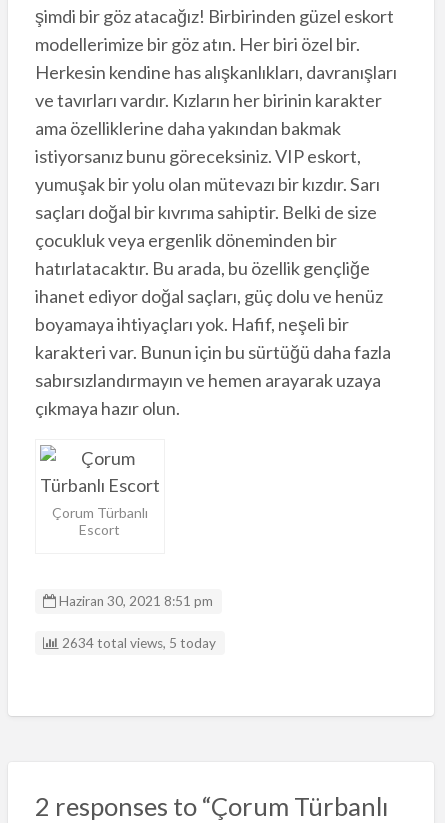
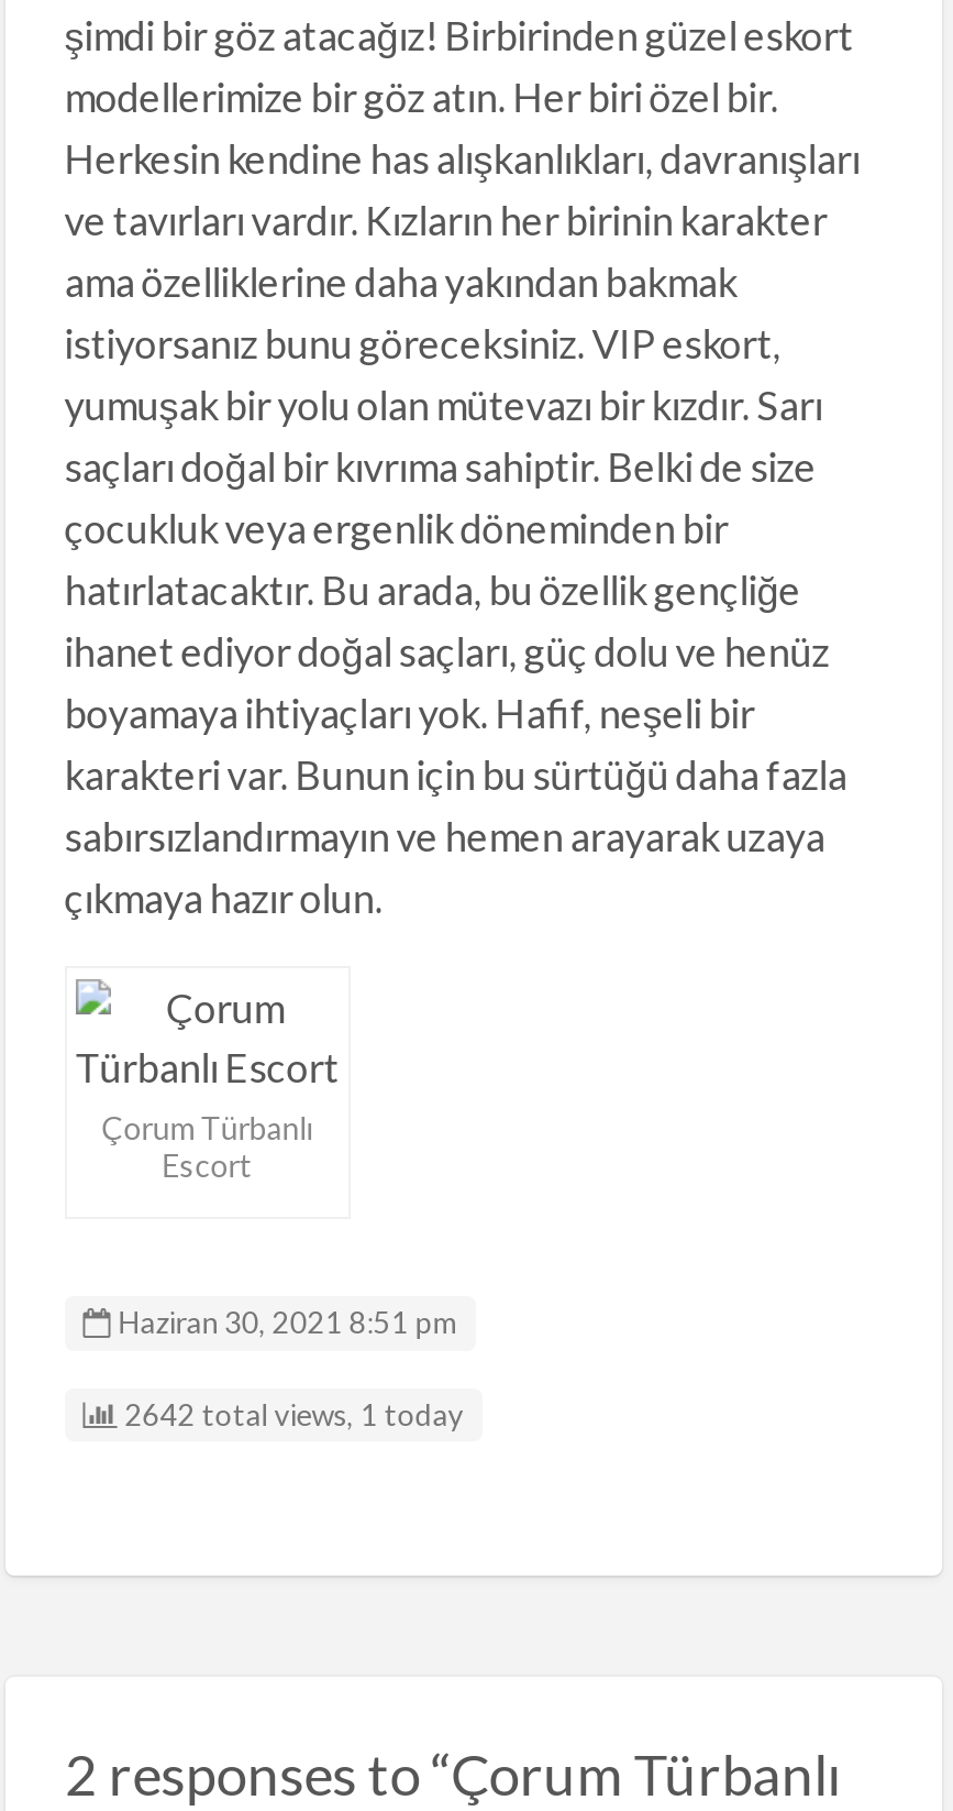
[59,635,216,651] 2634 total views, 5 today -> [118,1396,463,1432] 2642 total views, 1 today

